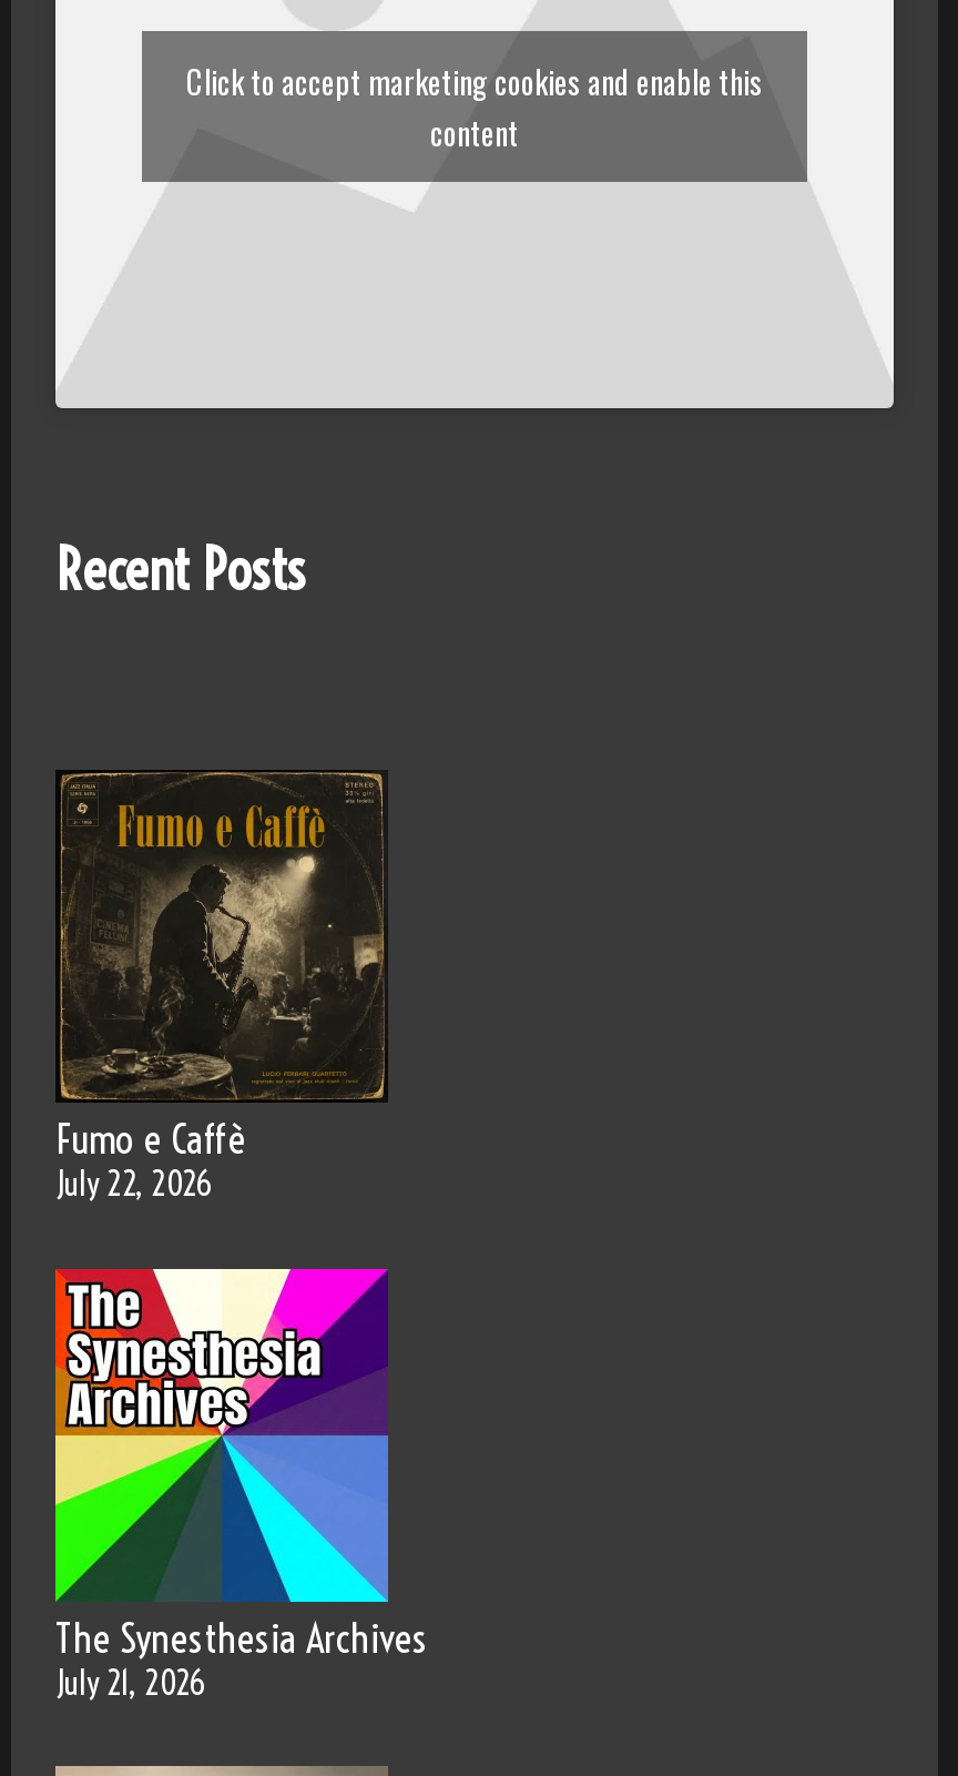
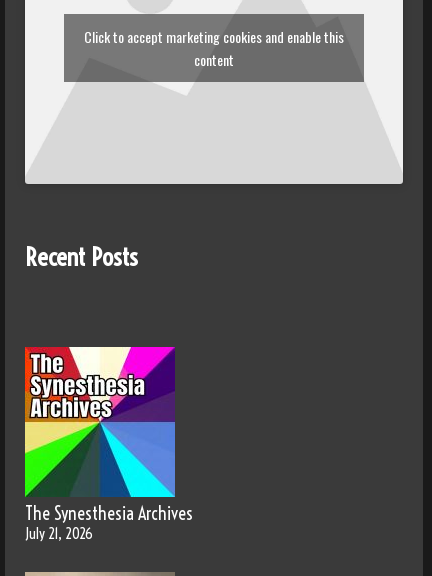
[55,768,388,1206] [image] | Fumo e Caffè | July 22, 2026 -> none

